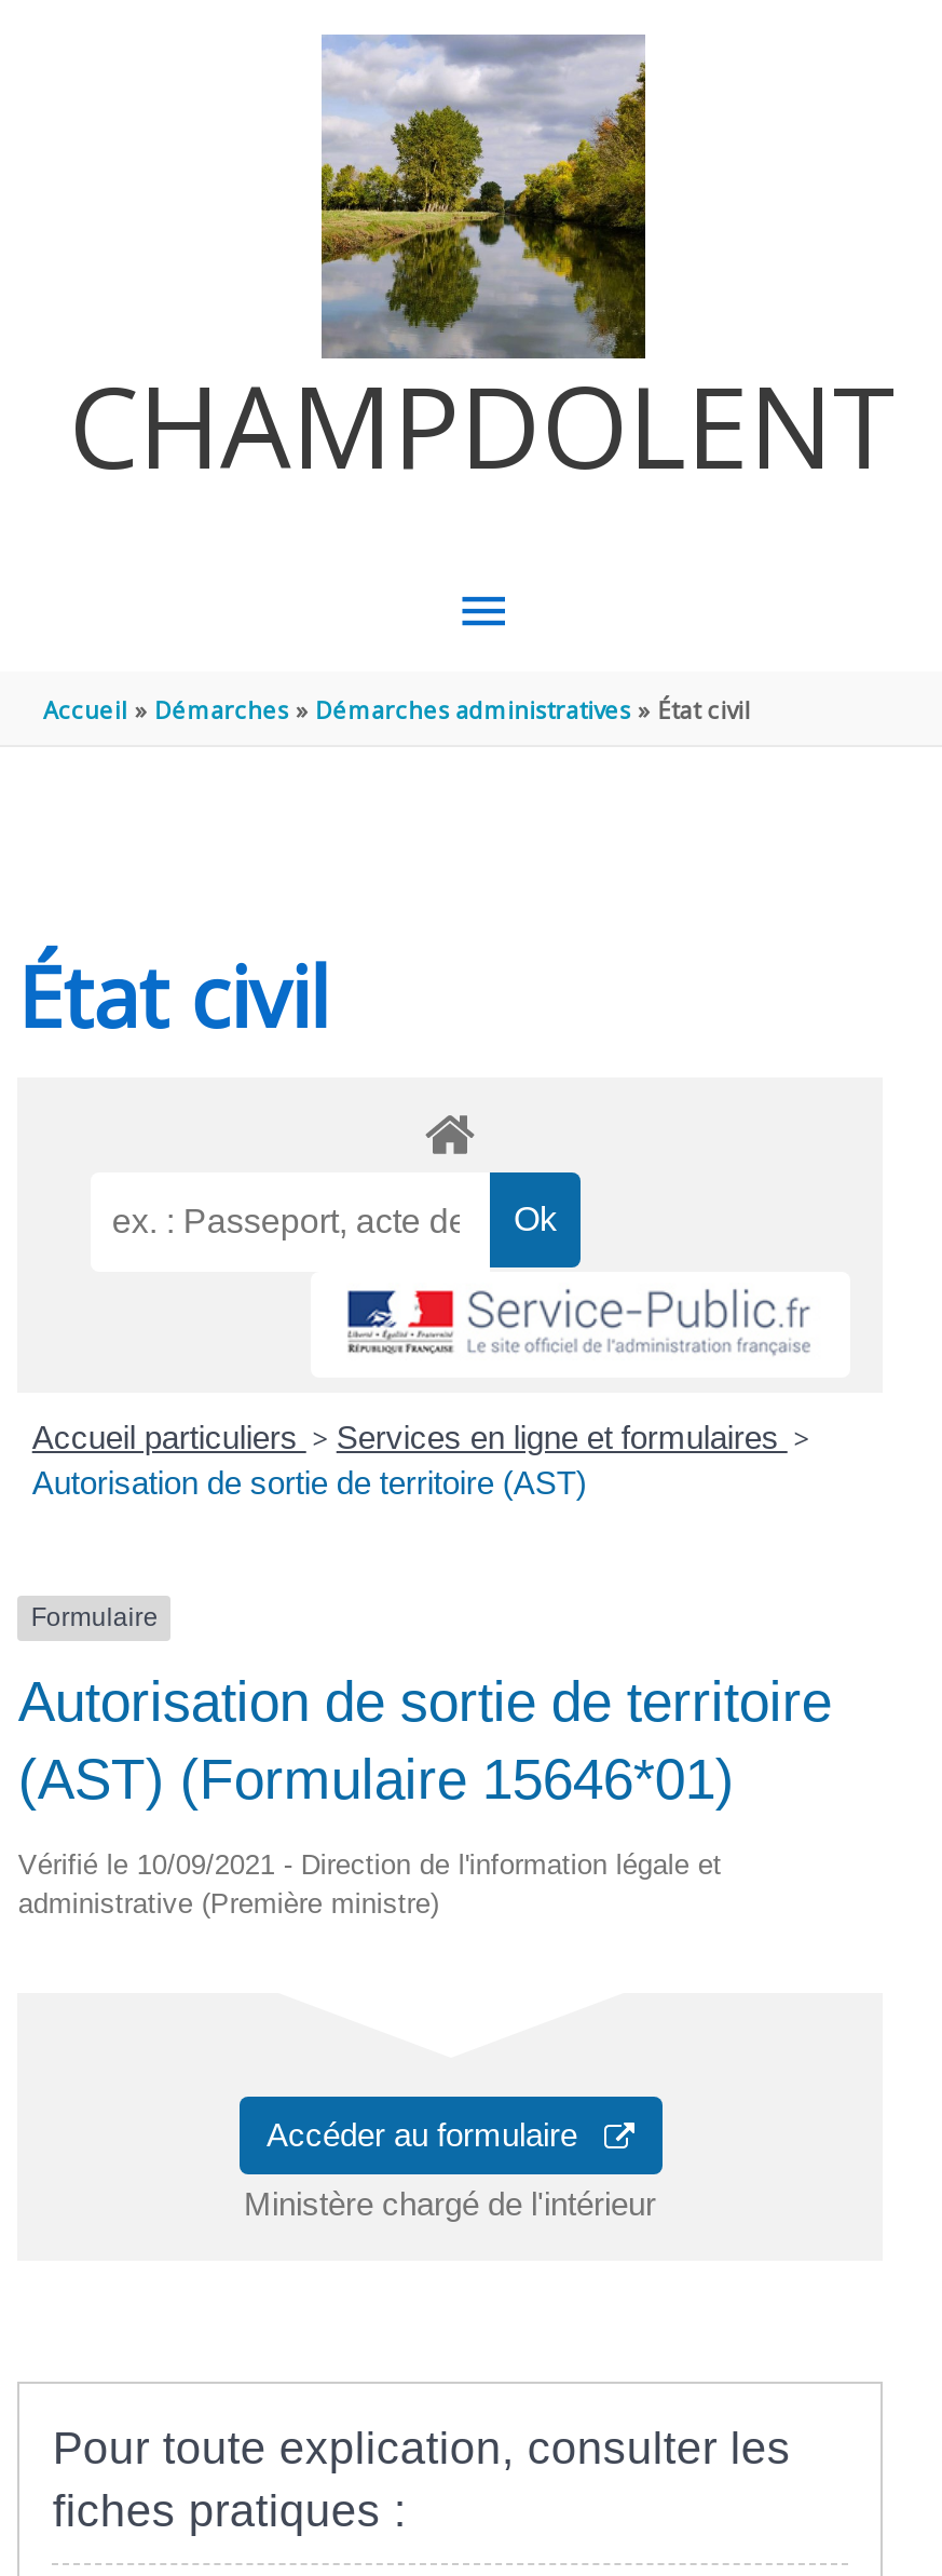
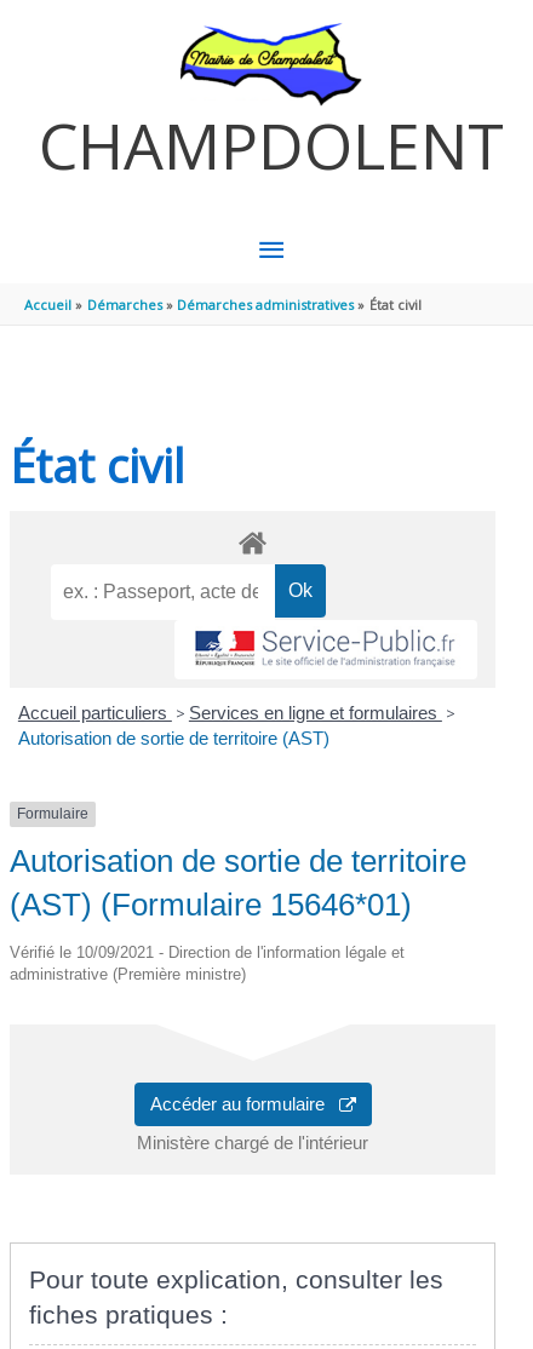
[319,32,647,341] [image] -> [180,19,362,98] [image]

